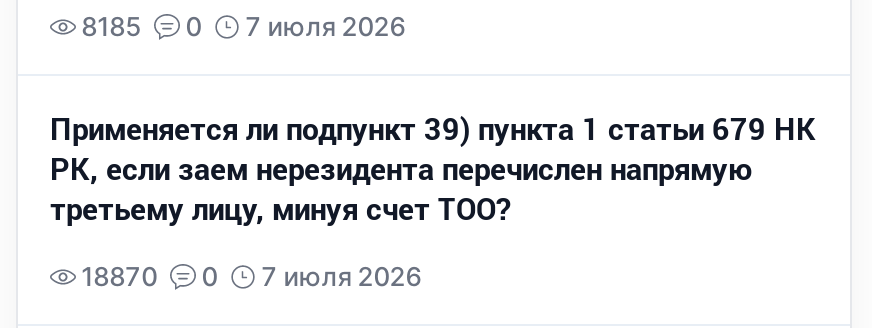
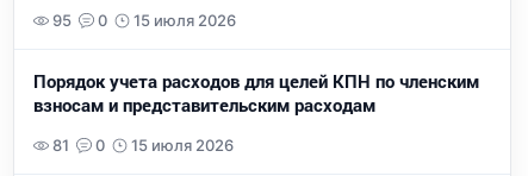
[81,10,141,42] 8185 -> [52,11,71,30] 95
[246,10,406,42] 7 июля 2026 -> [133,11,236,30] 15 июля 2026
[50,108,816,228] Применяется ли подпункт 39) пункта 1 статьи 679 НК | РК, если заем нерезидента перечислен напрямую | третьему лицу, минуя счет ТОО? -> [33,69,479,117] Порядок учета расходов для целей КПН по членским | взносам и представительским расходам
[81,260,157,292] 18870 -> [52,136,69,155] 81
[262,260,422,292] 7 июля 2026 -> [131,136,233,155] 15 июля 2026

